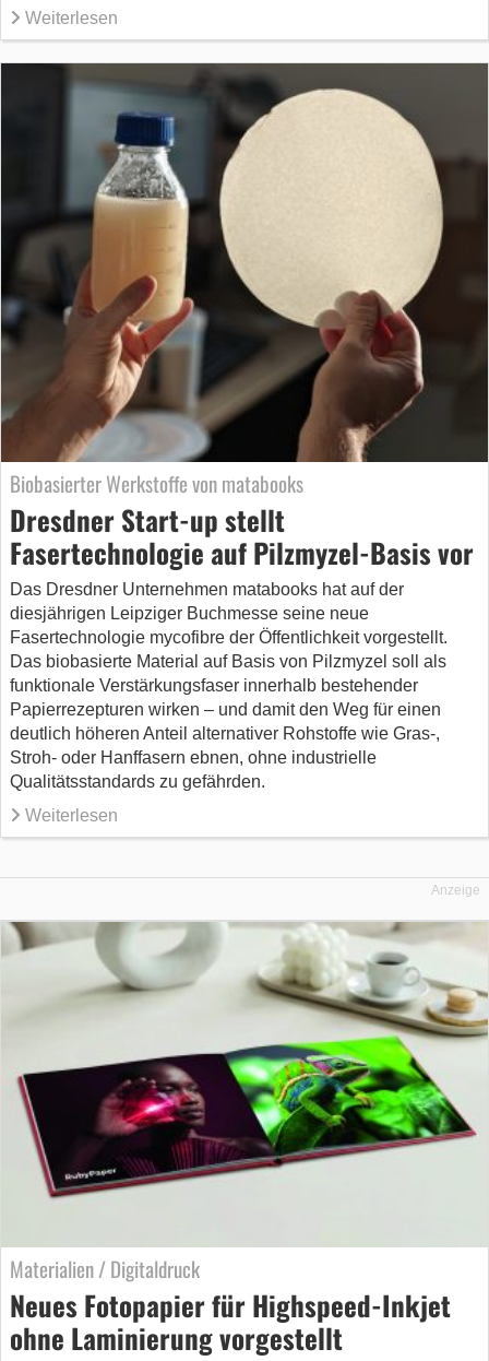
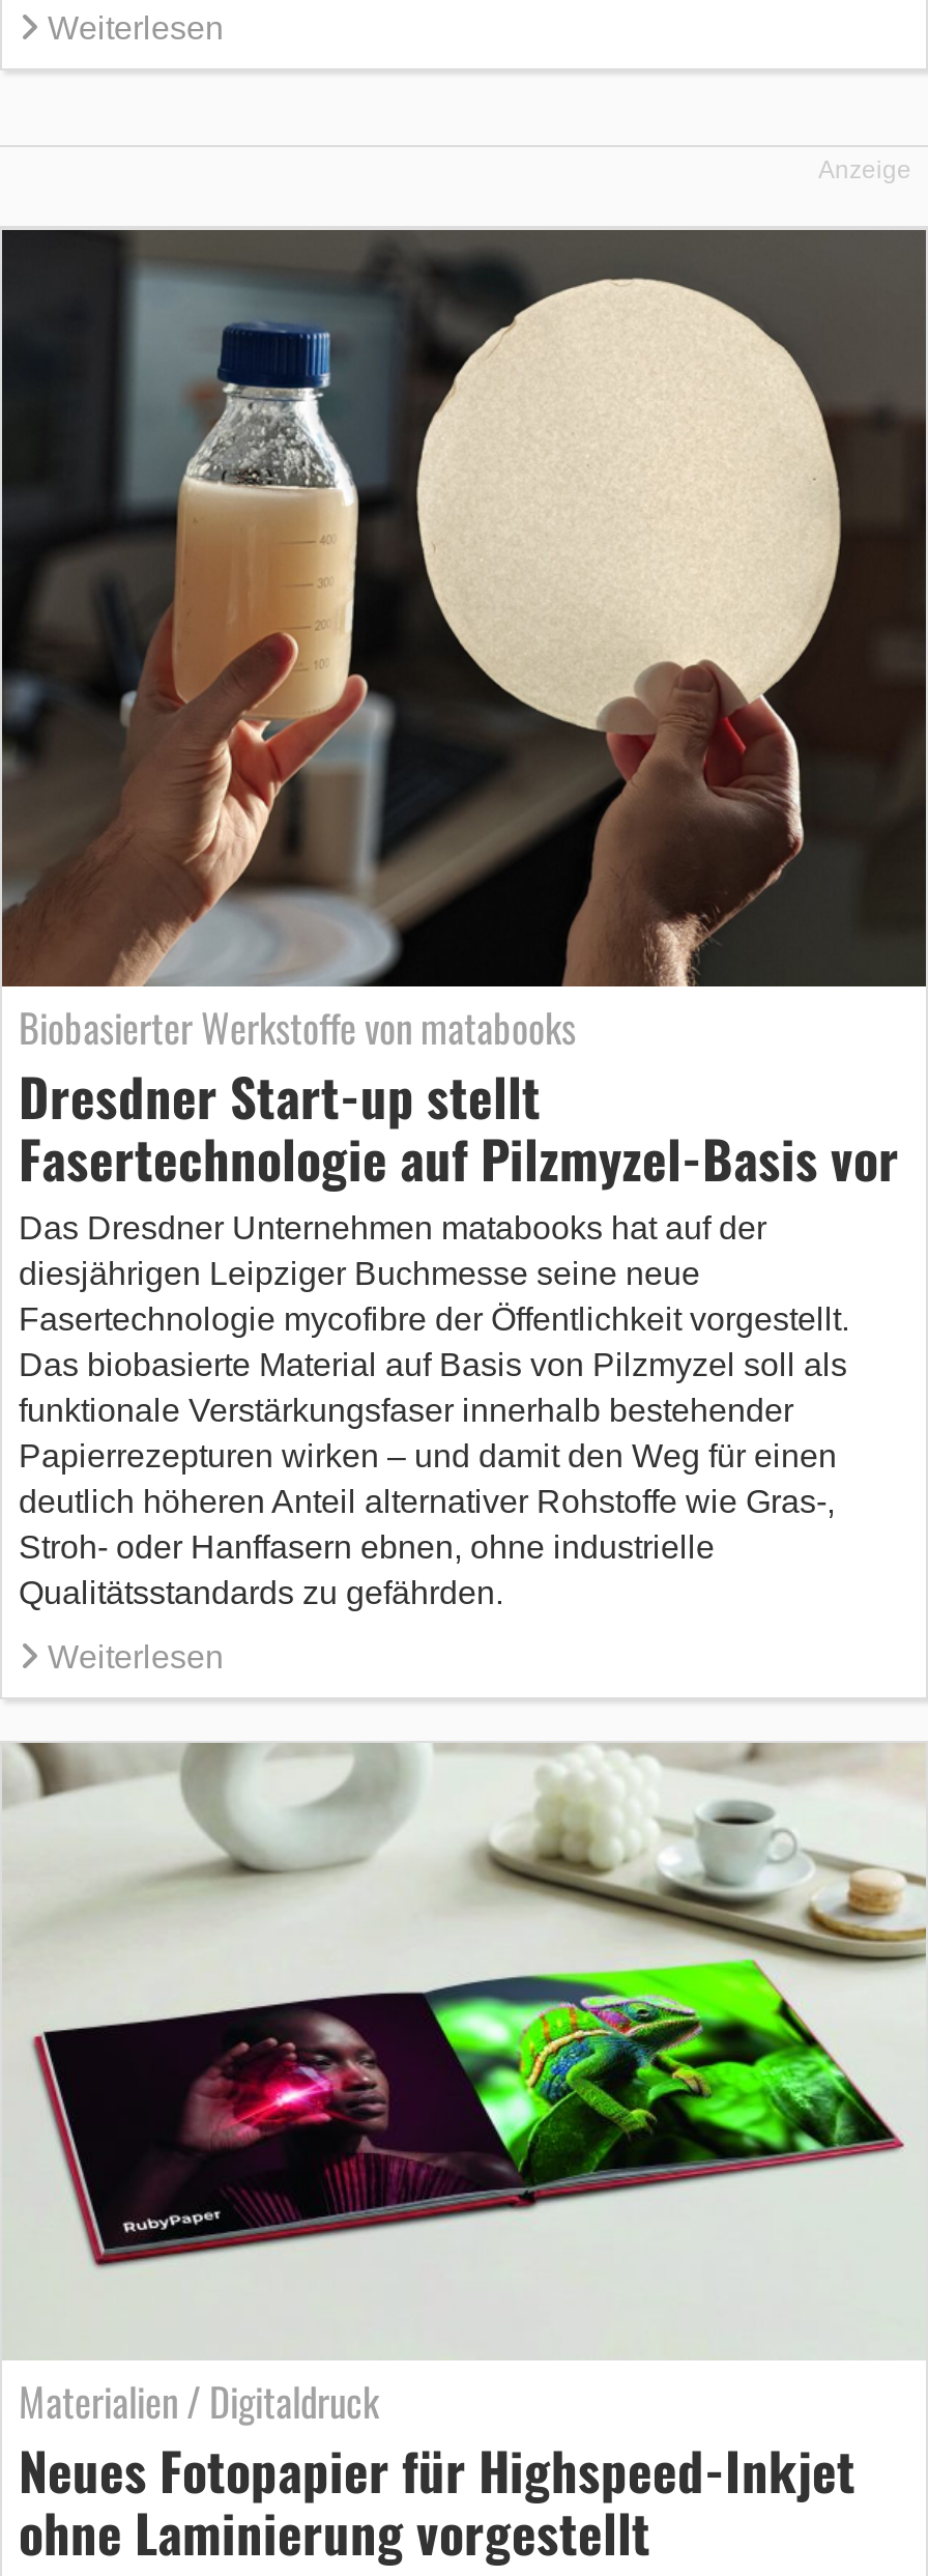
moved [0,66,489,825] -> [0,233,928,1674]: [image] | Biobasierter Werkstoffe von matabooks | Dresdner Start-up stellt | ... | Qualitätsstandards zu gefährden. | Weiterlesen
moved [431,883,480,898] -> [818,154,911,183]: Anzeige

